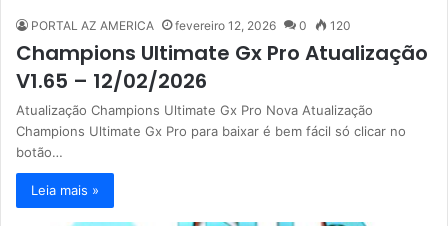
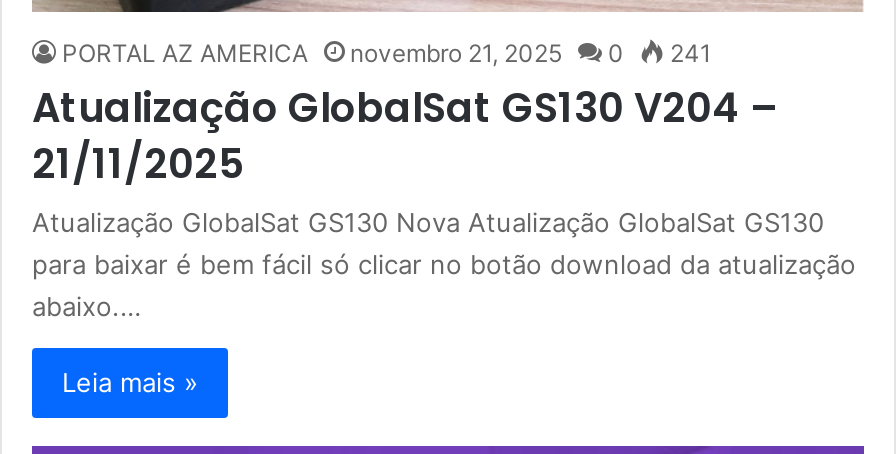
[16,18,428,160] 120 | Champions Ultimate Gx Pro Atualização | V1.65 – 12/02/2026 | Atualização Champions Ultimate Gx Pro Nova Atualização | Champions Ultimate Gx Pro para baixar é bem fácil só clicar no | botão… -> [32,38,856,322] 241 | Atualização GlobalSat GS130 V204 – | 21/11/2025 | Atualização GlobalSat GS130 Nova Atualização GlobalSat GS130 | para baixar é bem fácil só clicar no botão download da atualização | abaixo.…
[175,18,276,33] fevereiro 12, 2026 -> [350,38,562,68] novembro 21, 2025

